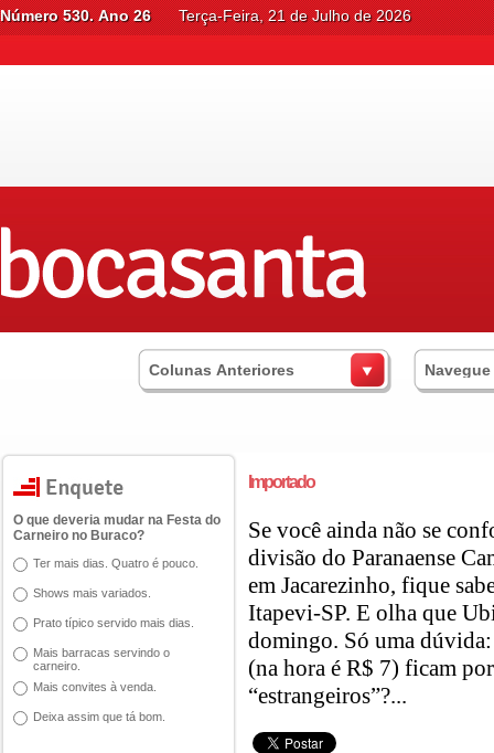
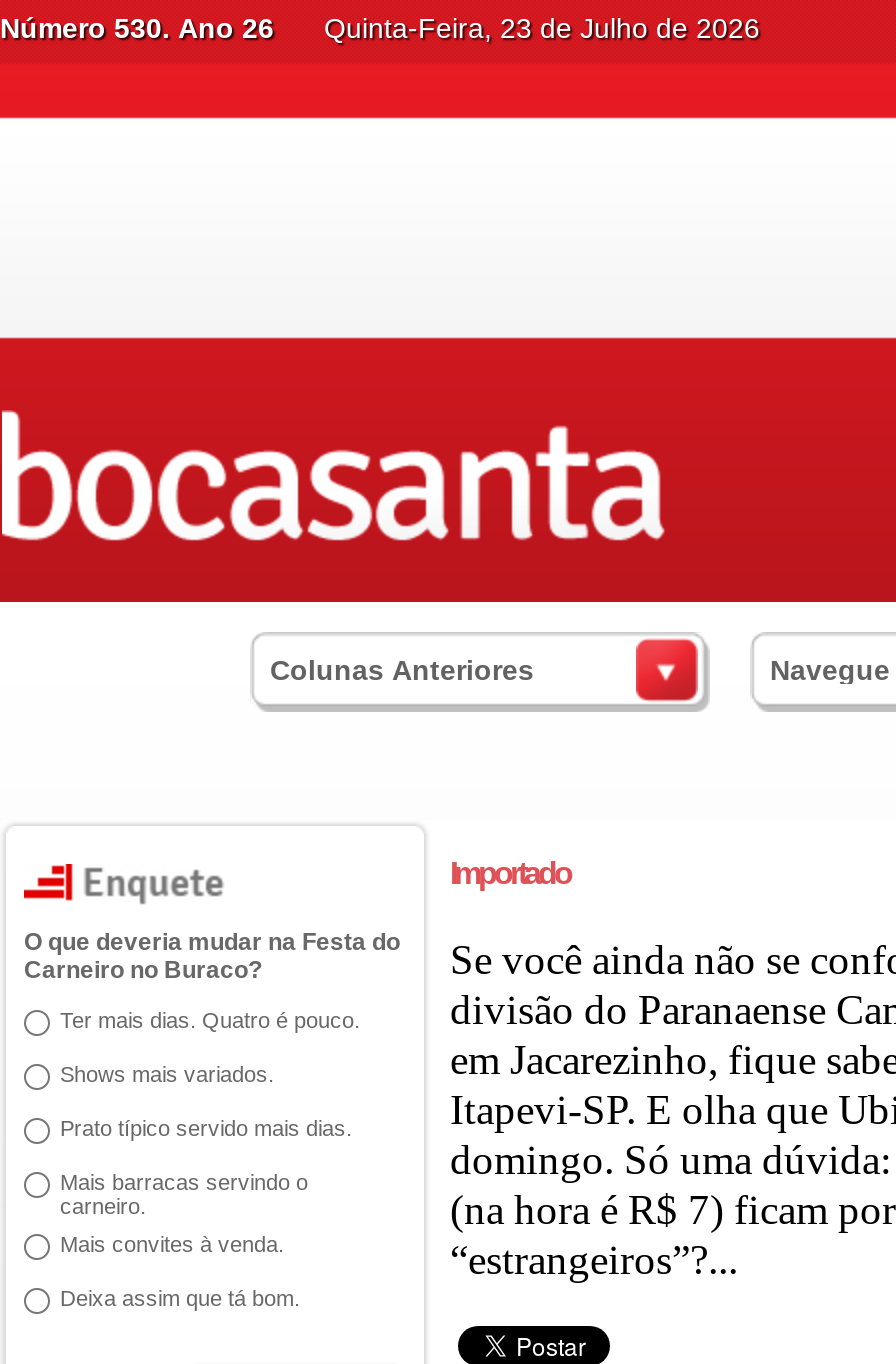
[179,7,411,24] Terça-Feira, 21 de Julho de 2026 -> [324,12,760,44] Quinta-Feira, 23 de Julho de 2026

